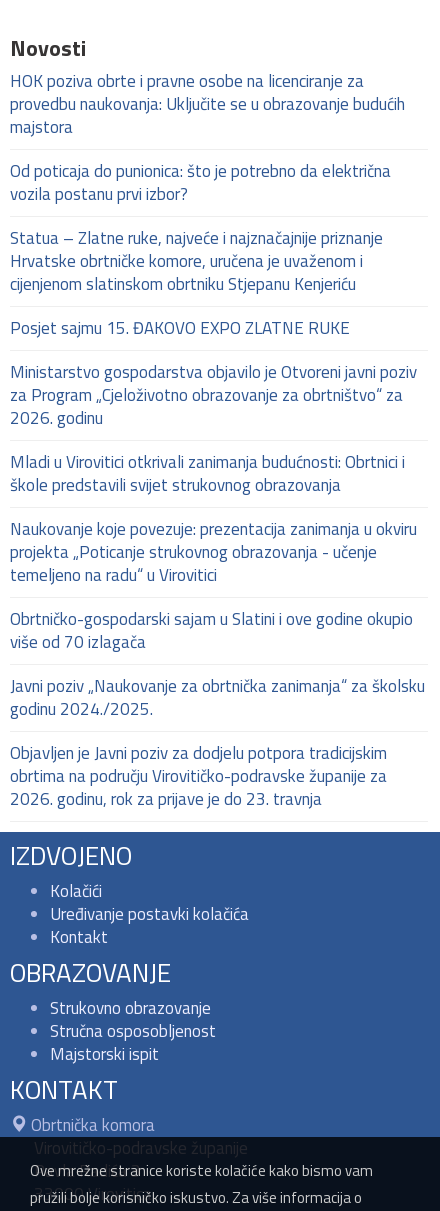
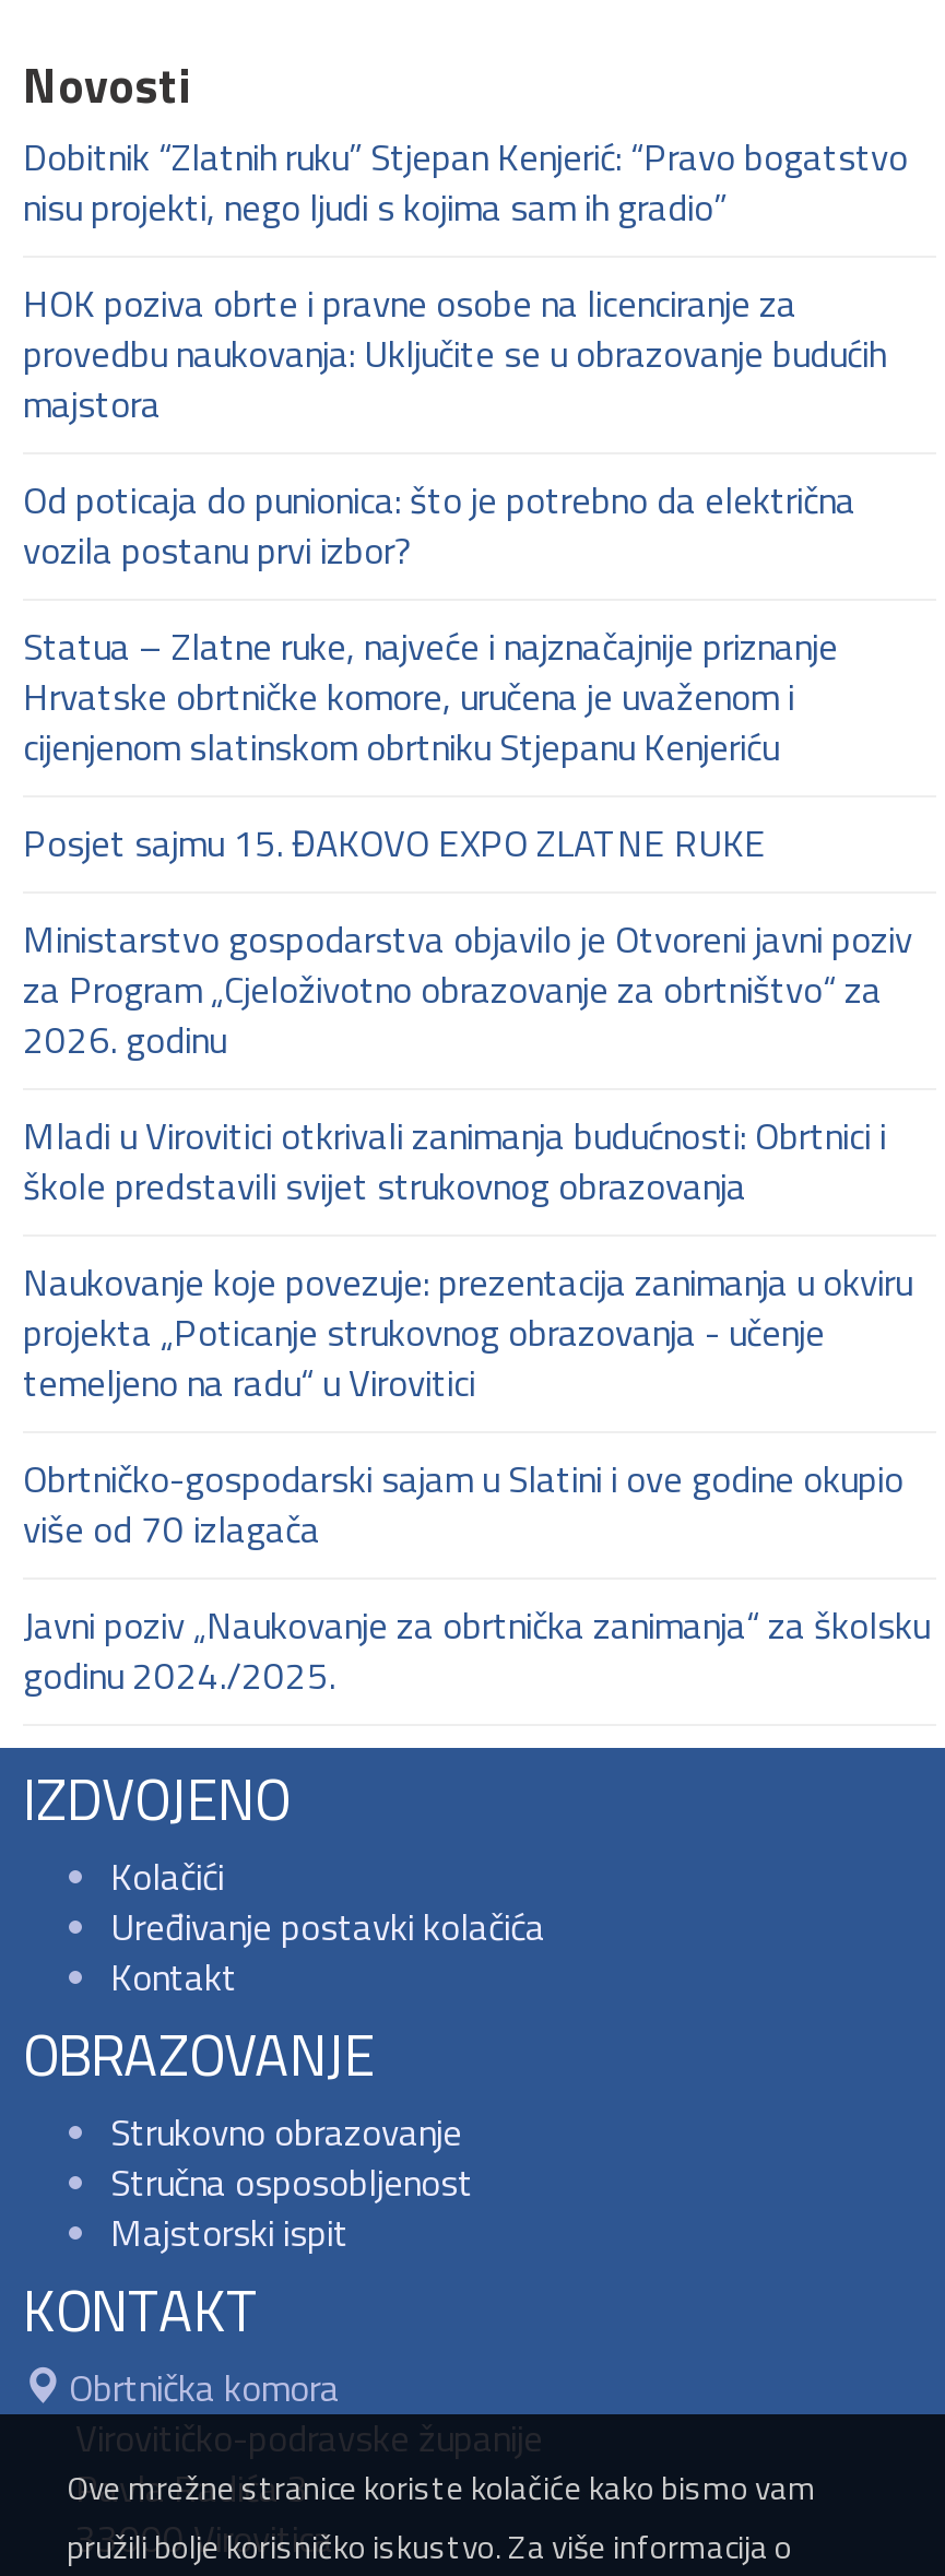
none -> [23,129,908,236] Dobitnik “Zlatnih ruku” Stjepan Kenjerić: “Pravo bogatstvo | nisu projekti, nego ljudi s kojima sam ih gradio”
moved [10,68,425,722] -> [23,276,930,1704]: HOK poziva obrte i pravne osobe na licenciranje za | provedbu naukovanja: Uključite se u obrazovanje budućih | majstora | ... | Javni poziv „Naukovanje za obrtnička zanimanja“ za školsku | godinu 2024./2025.
[10,740,387,812] Objavljen je Javni poziv za dodjelu potpora tradicijskim | obrtima na području Virovitičko-podravske županije za | 2026. godinu, rok za prijave je do 23. travnja -> none

